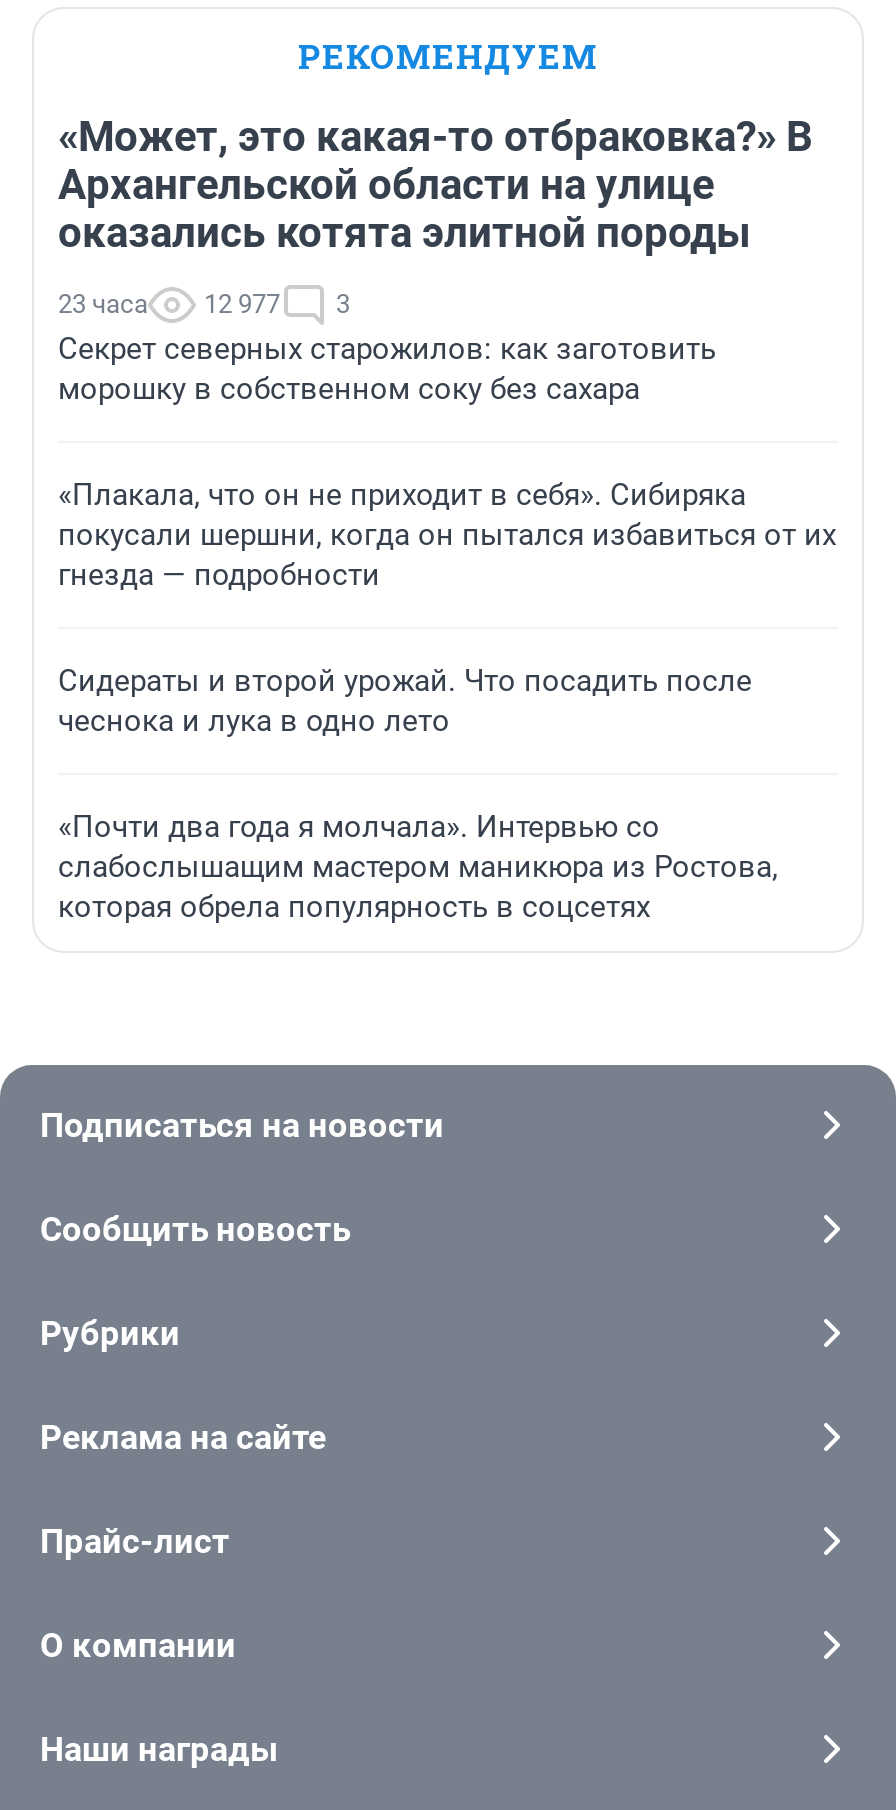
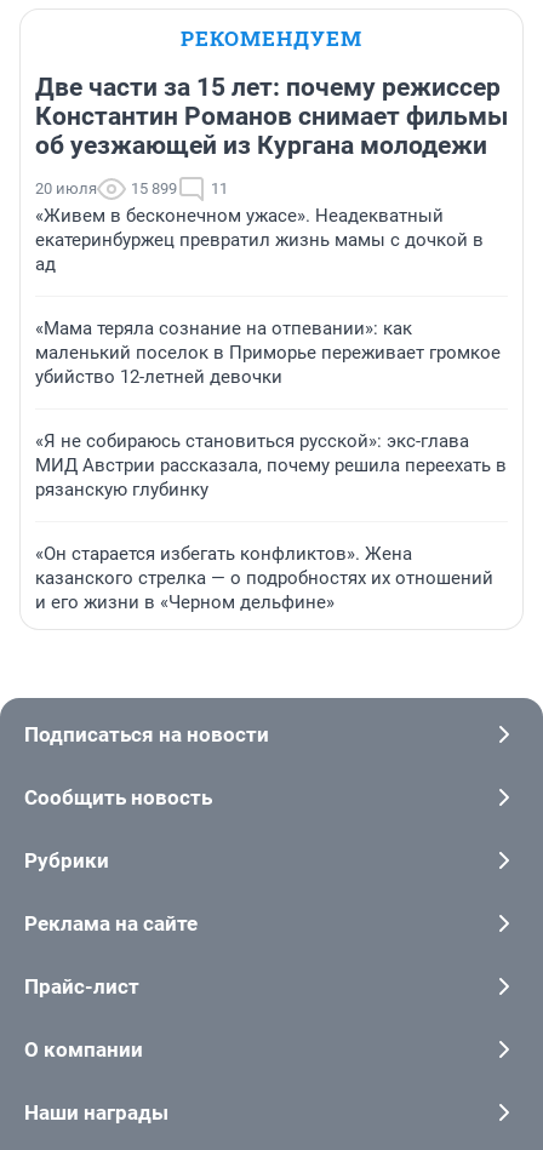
[58,113,812,257] «Может, это какая-то отбраковка?» В | Архангельской области на улице | оказались котята элитной породы -> [35,73,508,160] Две части за 15 лет: почему режиссер | Константин Романов снимает фильмы | об уезжающей из Кургана молодежи
[58,289,716,407] 23 часа | 12 977 | 3 | Секрет северных старожилов: как заготовить | морошку в собственном соку без сахара -> [35,179,484,275] 20 июля | 15 899 | 11 | «Живем в бесконечном ужасе». Неадекватный | екатеринбуржец превратил жизнь мамы с дочкой в | ад
[58,477,836,593] «Плакала, что он не приходит в себя». Сибиряка | покусали шершни, когда он пытался избавиться от их | гнезда — подробности -> [35,318,501,388] «Мама теряла сознание на отпевании»: как | маленький поселок в Приморье переживает громкое | убийство 12-летней девочки
[58,663,752,739] Сидераты и второй урожай. Что посадить после | чеснока и лука в одно лето -> [35,430,507,501] «Я не собираюсь становиться русской»: экс-глава | МИД Австрии рассказала, почему решила переехать в | рязанскую глубинку
[58,809,778,925] «Почти два года я молчала». Интервью со | слабослышащим мастером маникюра из Ростова, | которая обрела популярность в соцсетях -> [35,543,493,613] «Он старается избегать конфликтов». Жена | казанского стрелка — о подробностях их отношений | и его жизни в «Черном дельфине»

